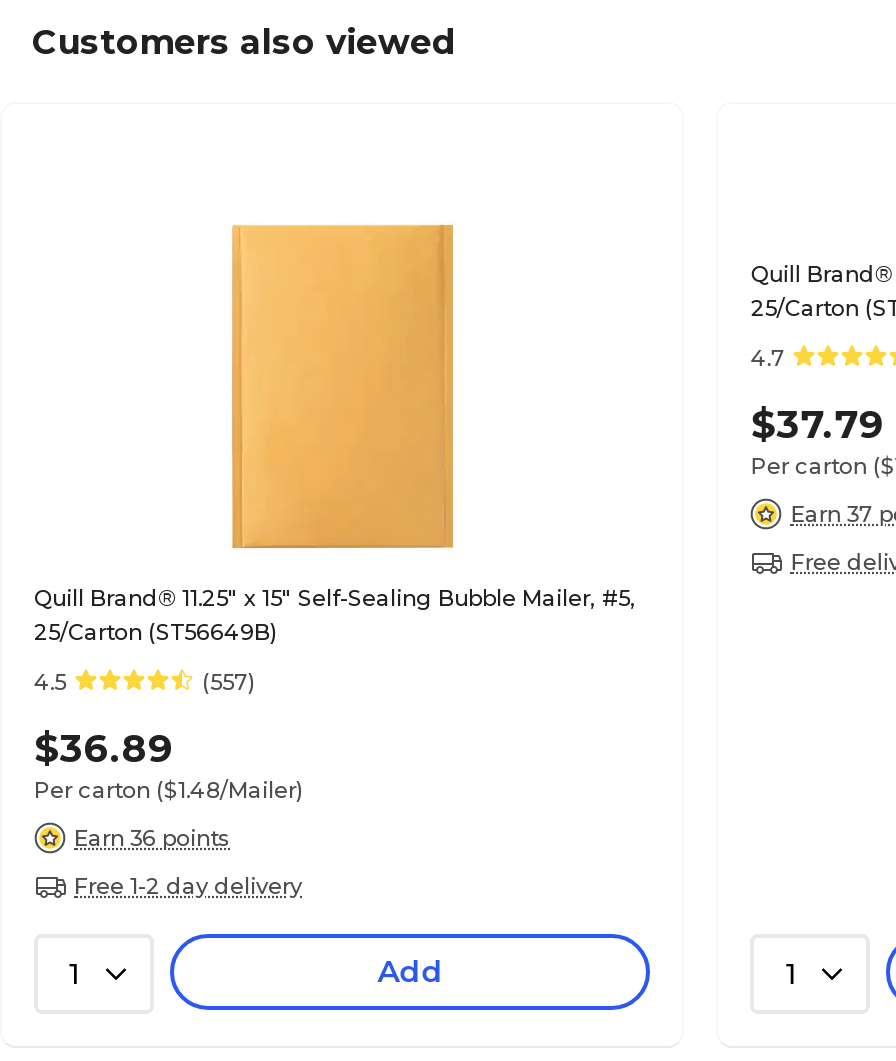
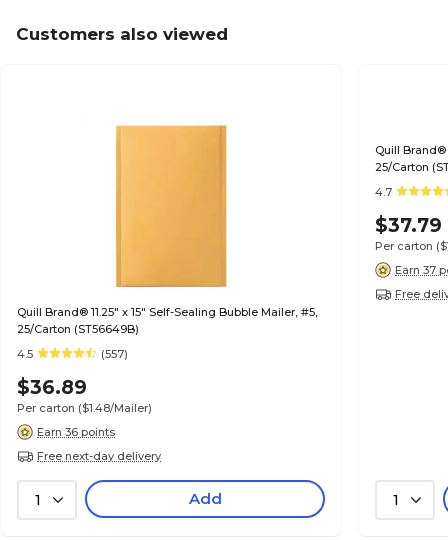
[74,872,302,900] Free 1-2 day delivery -> [37,449,161,463] Free next-day delivery

